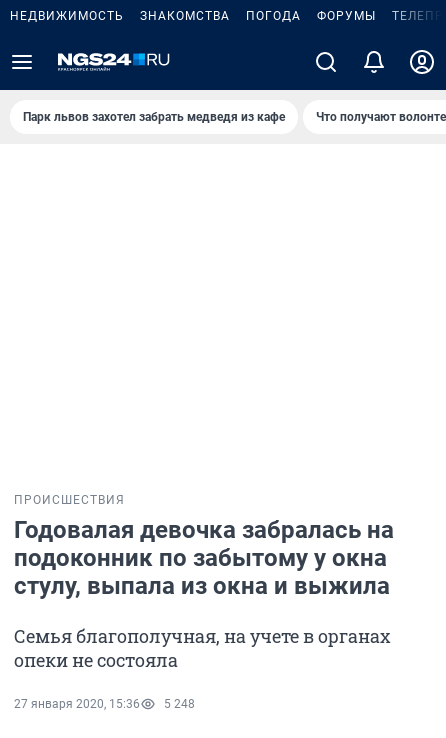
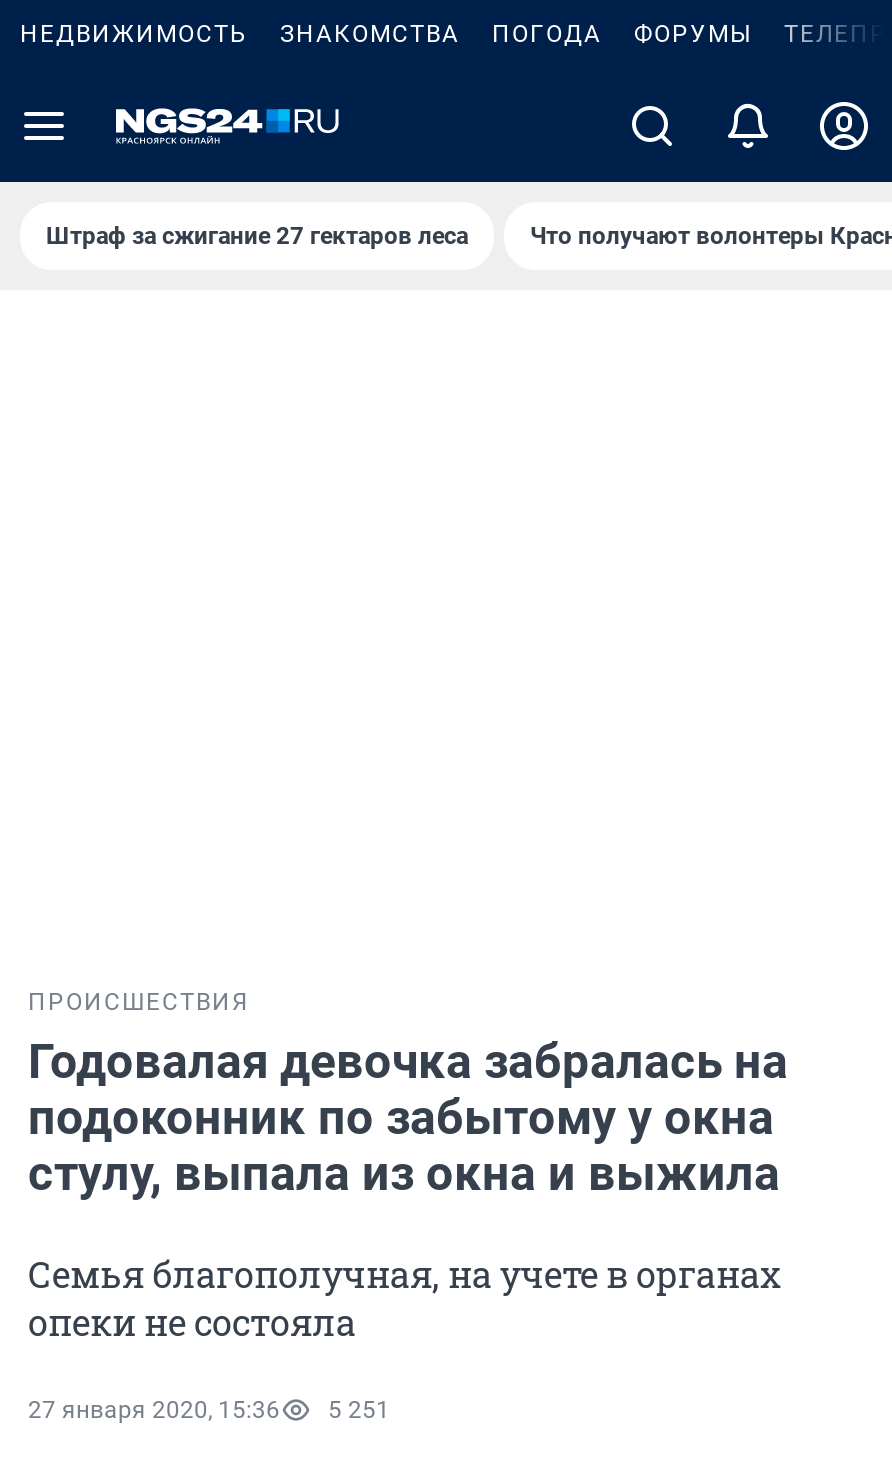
[23,110,285,124] Парк львов захотел забрать медведя из кафе -> [46,222,468,250] Штраф за сжигание 27 гектаров леса
[14,697,195,711] 27 января 2020, 15:36 5 248 -> [28,1396,390,1424] 27 января 2020, 15:36 5 251

